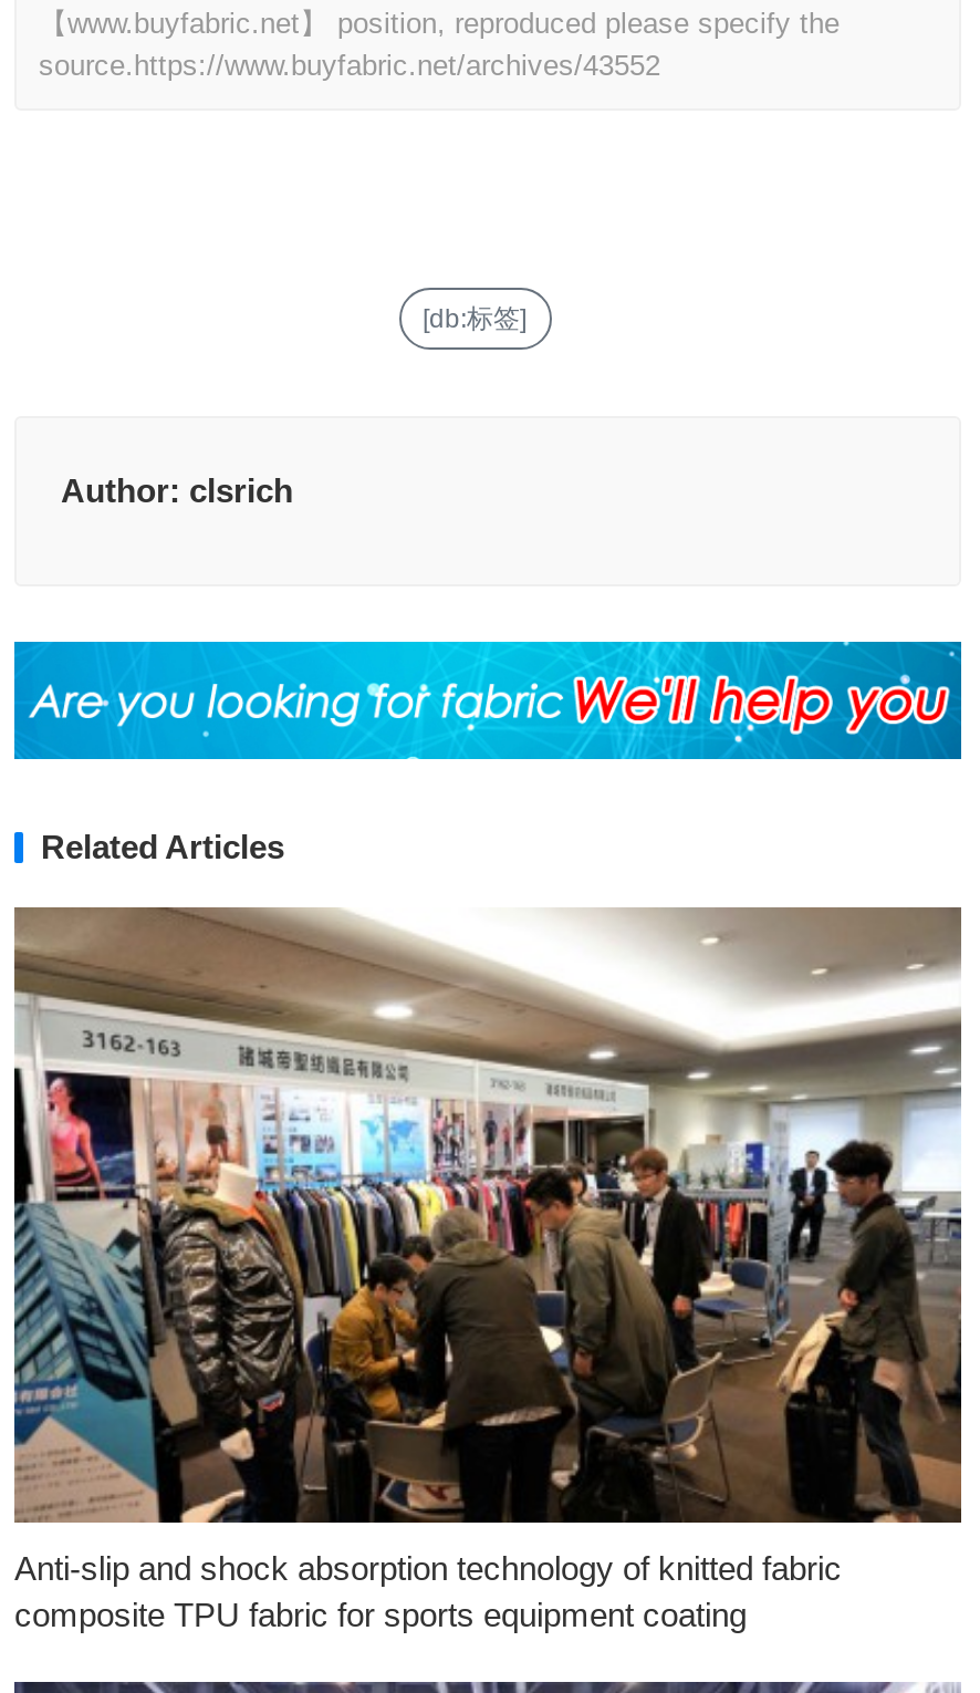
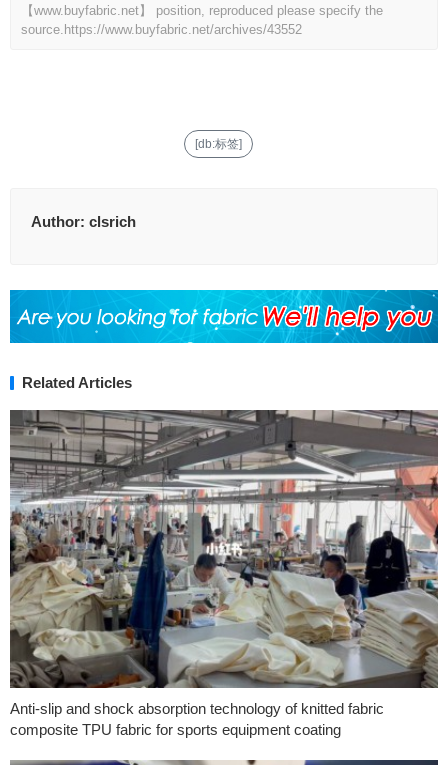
[12,907,963,1525] [image] -> [9,409,439,689] [image]

